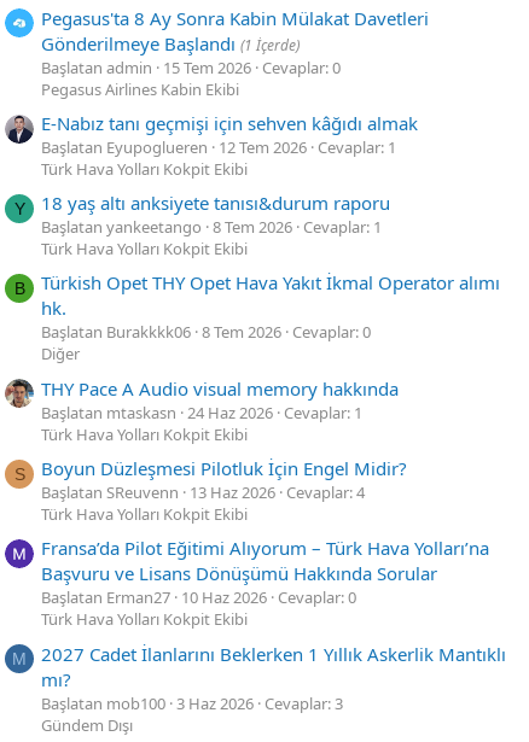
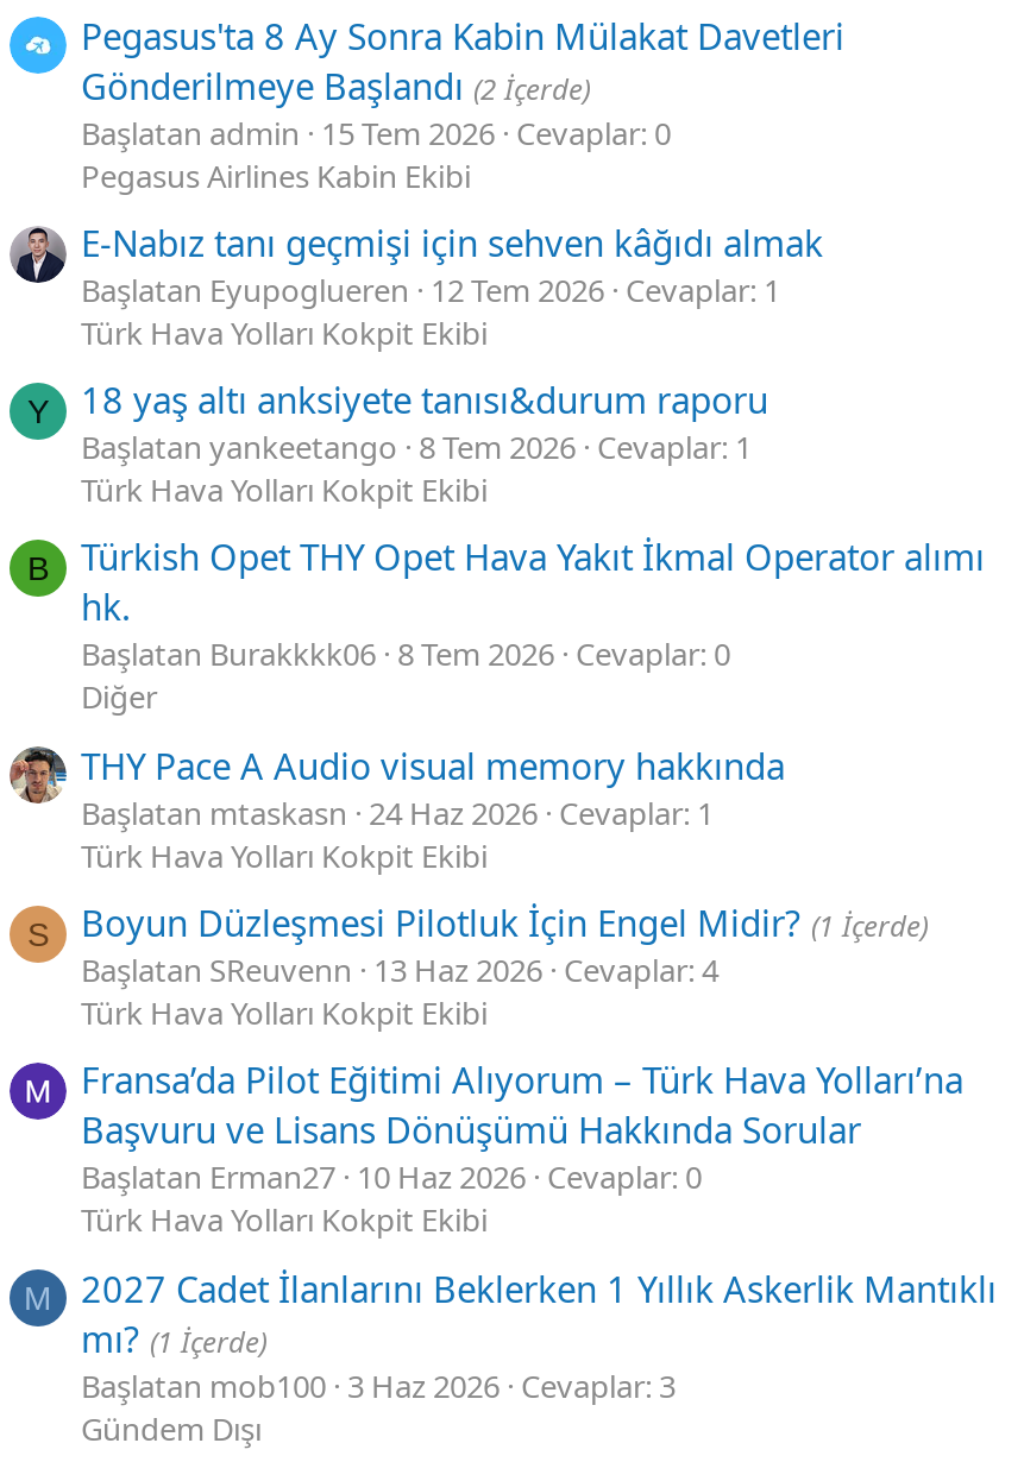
[41,31,300,55] Gönderilmeye Başlandı (1 İçerde) -> [81,61,590,108] Gönderilmeye Başlandı (2 İçerde)
[41,456,407,480] Boyun Düzleşmesi Pilotluk İçin Engel Midir? -> [81,899,928,946] Boyun Düzleşmesi Pilotluk İçin Engel Midir? (1 İçerde)
[41,667,71,691] mı? -> [81,1314,266,1361] mı? (1 İçerde)

